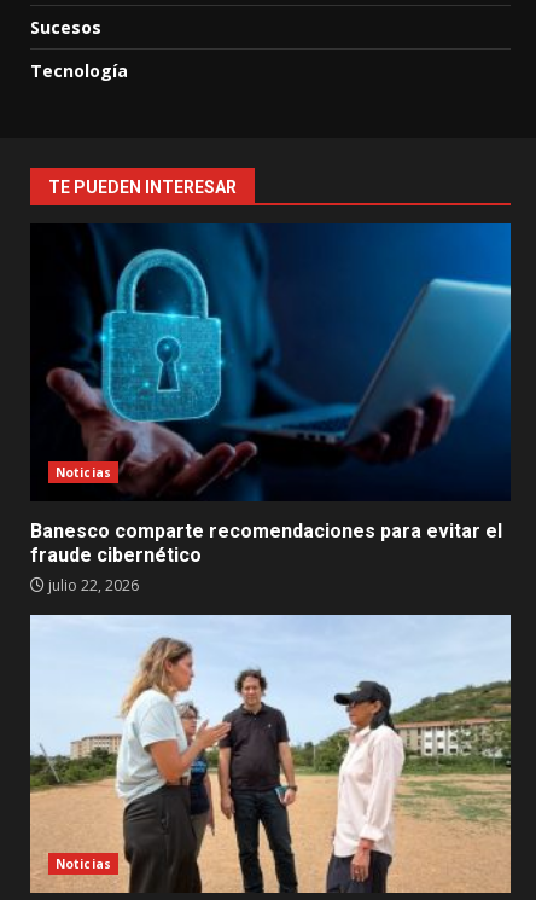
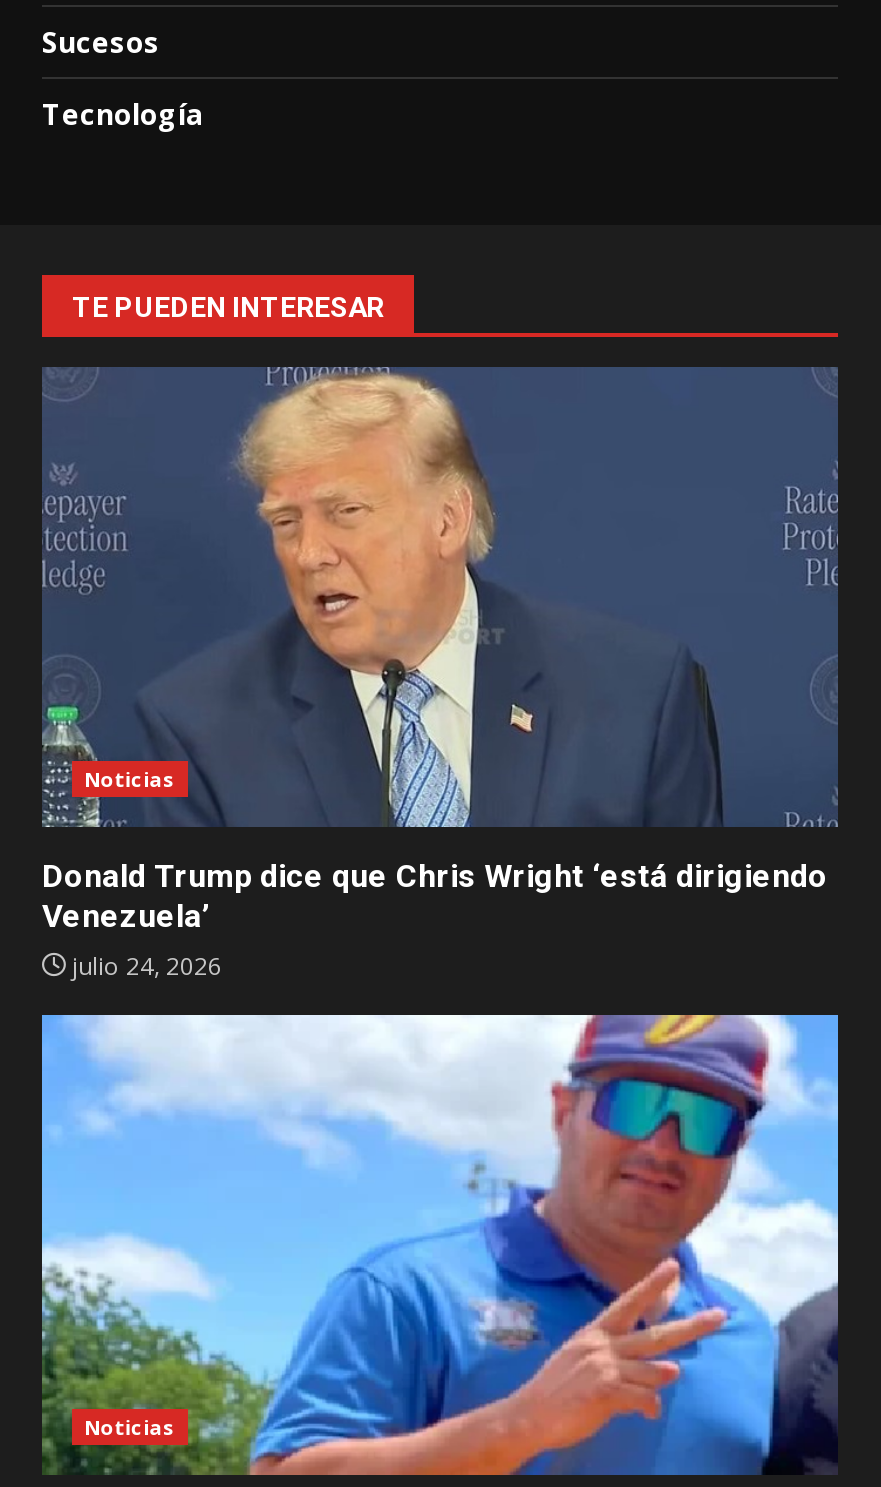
[30,223,511,595] [image] | Banesco comparte recomendaciones para evitar el | fraude cibernético | julio 22, 2026 -> [40,365,840,983] [image] | Donald Trump dice que Chris Wright ‘está dirigiendo | Venezuela’ | julio 24, 2026
[29,614,512,894] [image] -> [40,1013,840,1477] [image]

